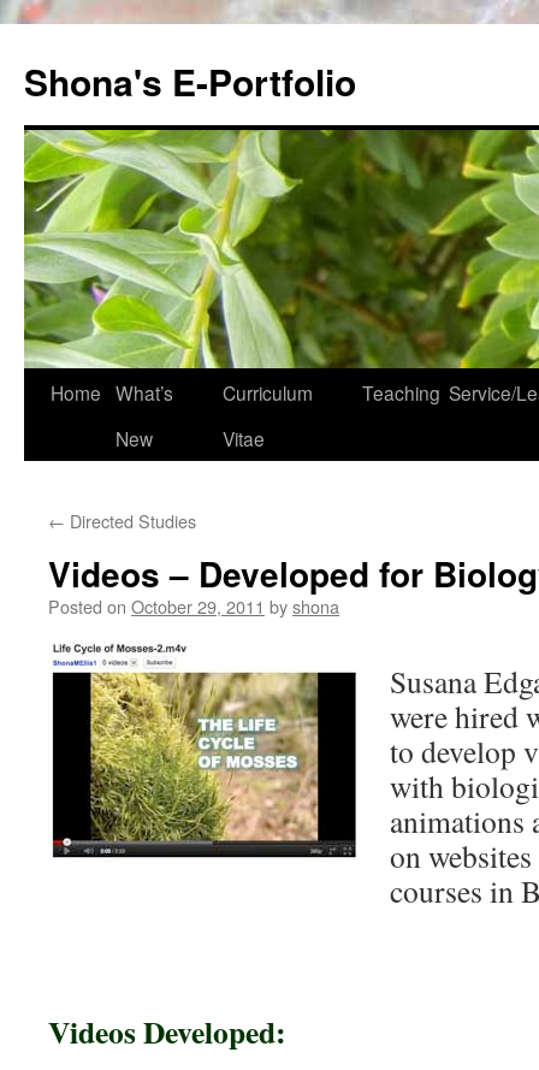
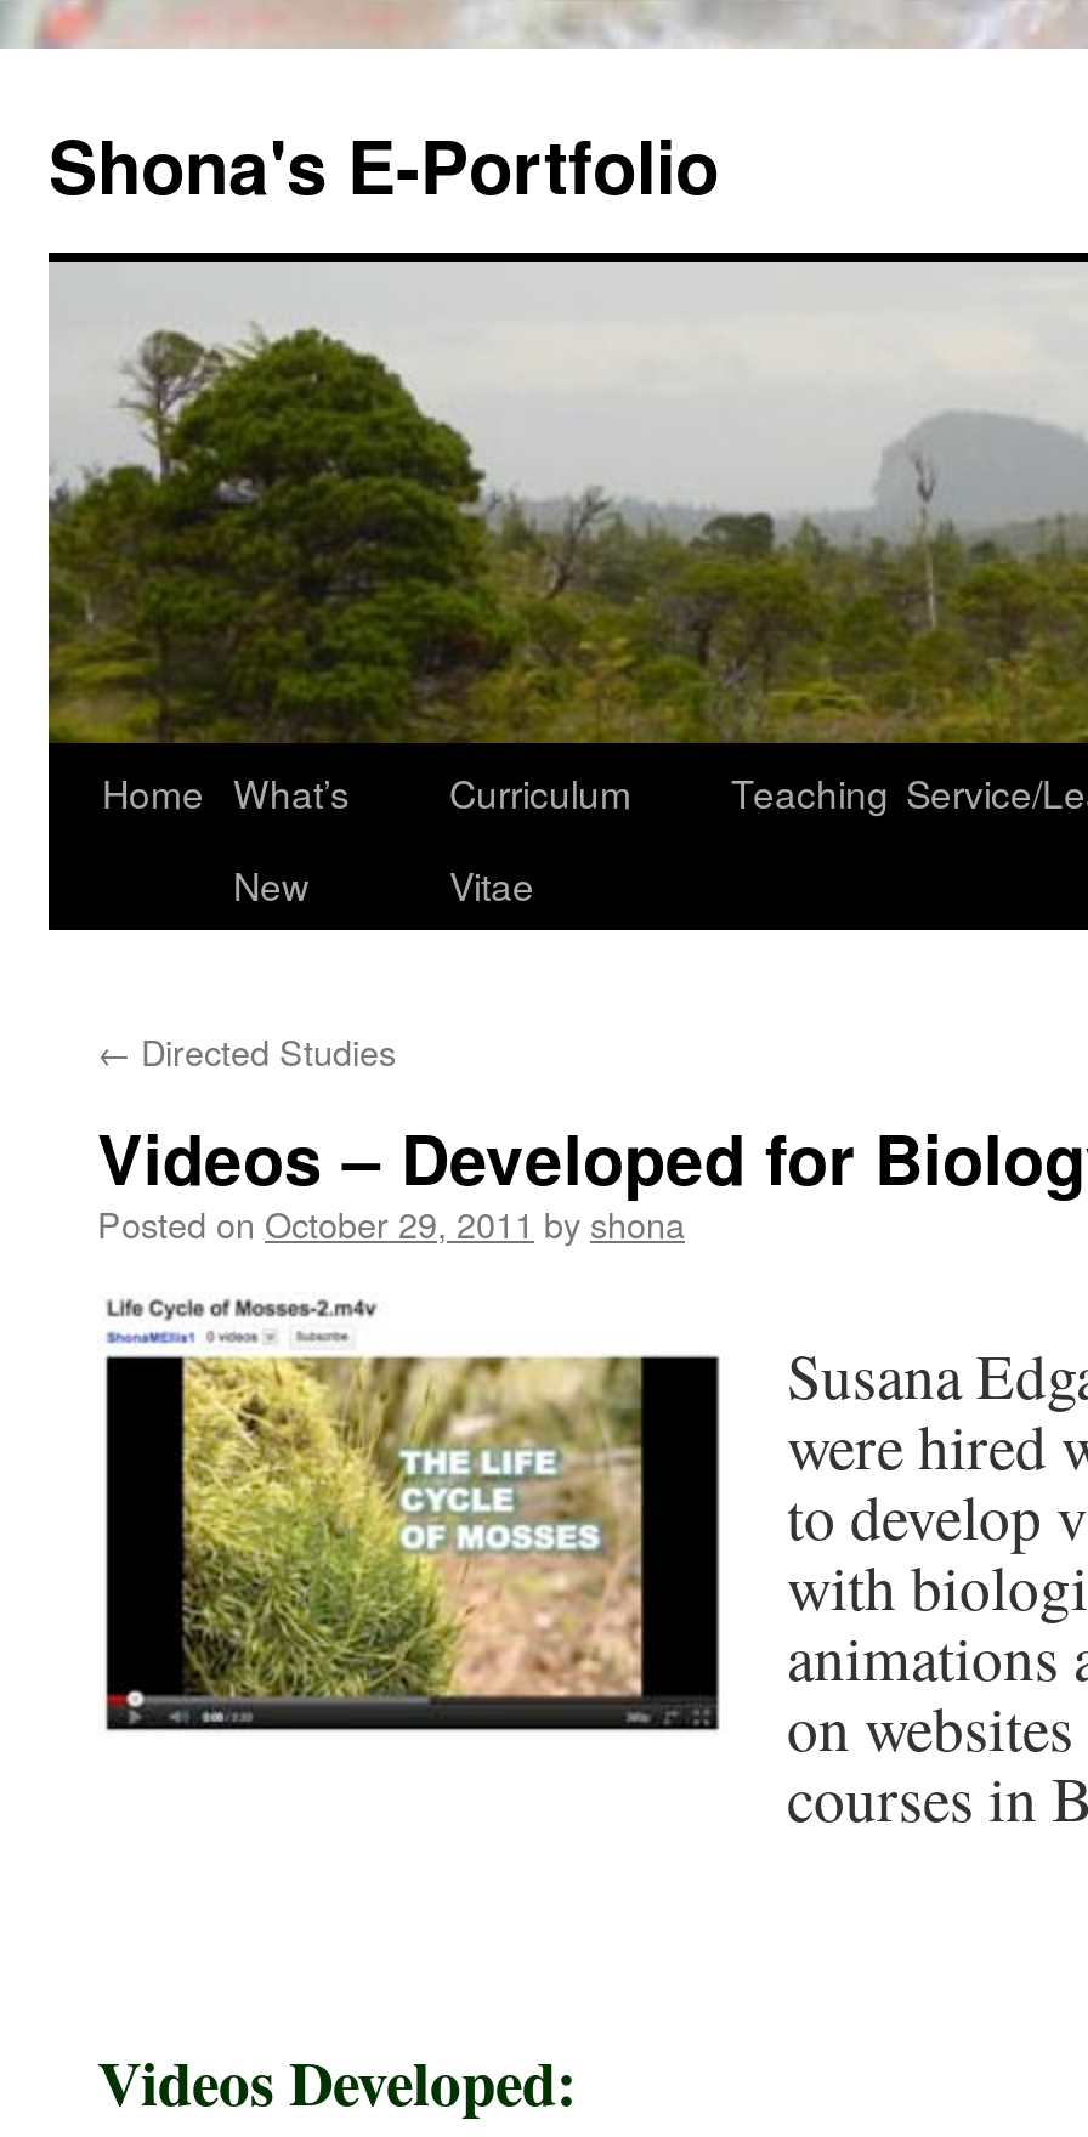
[23,129,535,370] [image] -> [49,260,1081,743] [image]

